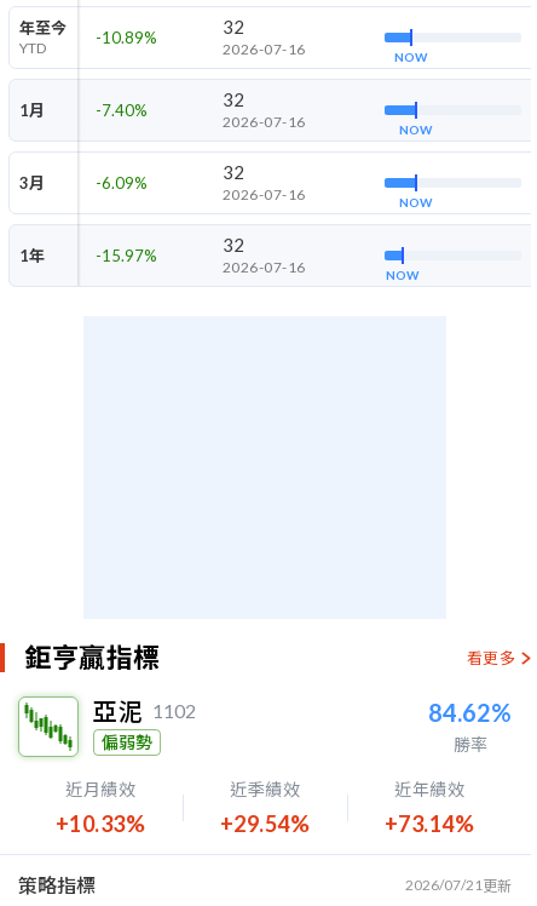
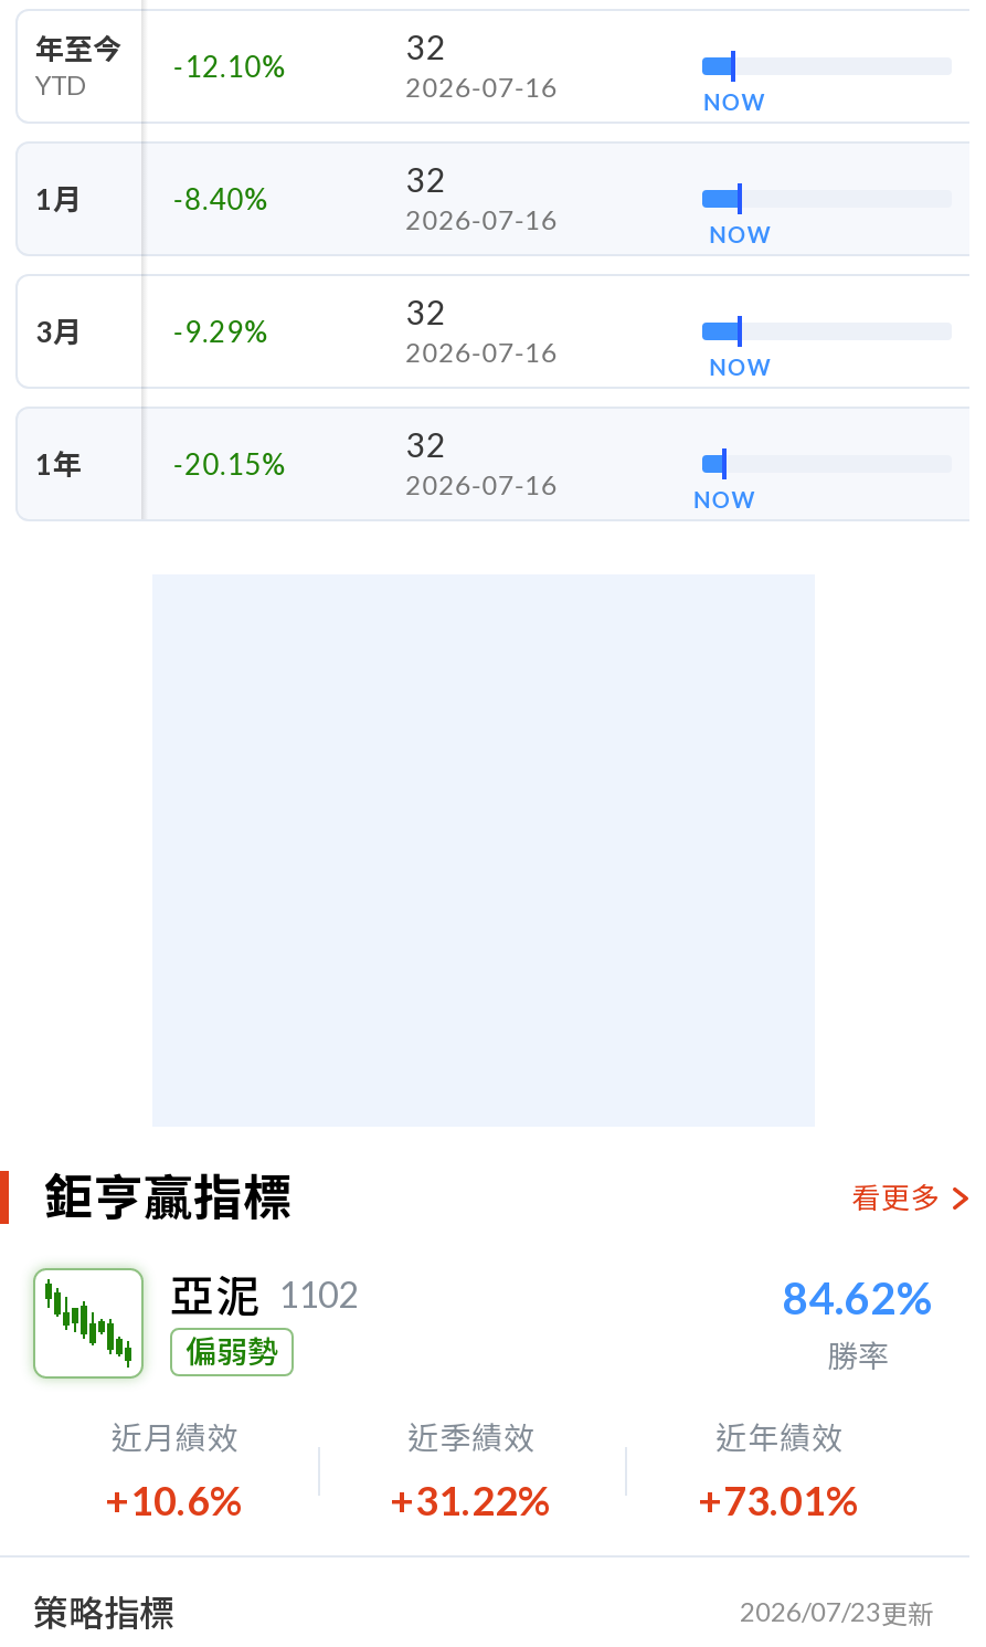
[19,18,157,47] 年至今 -10.89% -> [35,30,286,83] 年至今 -12.10%
[95,100,147,119] -7.40% -> [174,180,269,215] -8.40%
[95,173,147,192] -6.09% -> [174,313,269,348] -9.29%
[95,245,157,265] -15.97% -> [174,445,286,481] -20.15%
[55,810,145,837] +10.33% -> [105,1476,246,1524] +10.6%
[220,810,310,837] +29.54% -> [390,1476,554,1524] +31.22%
[384,810,474,837] +73.14% -> [698,1476,862,1524] +73.01%
[405,876,512,895] 2026/07/21更新 -> [740,1595,934,1630] 2026/07/23更新

